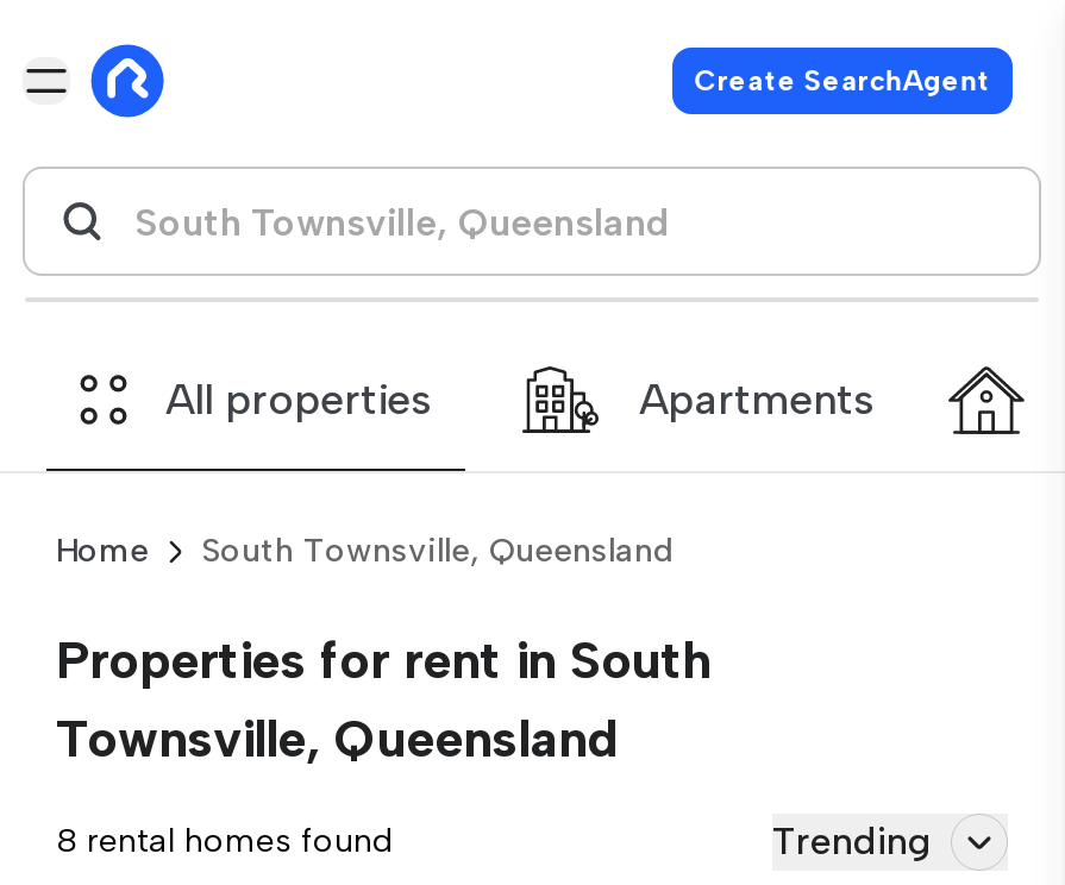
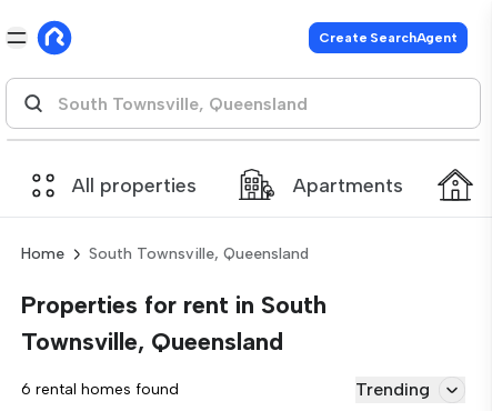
[56,821,394,861] 8 rental homes found -> [21,380,179,399] 6 rental homes found

